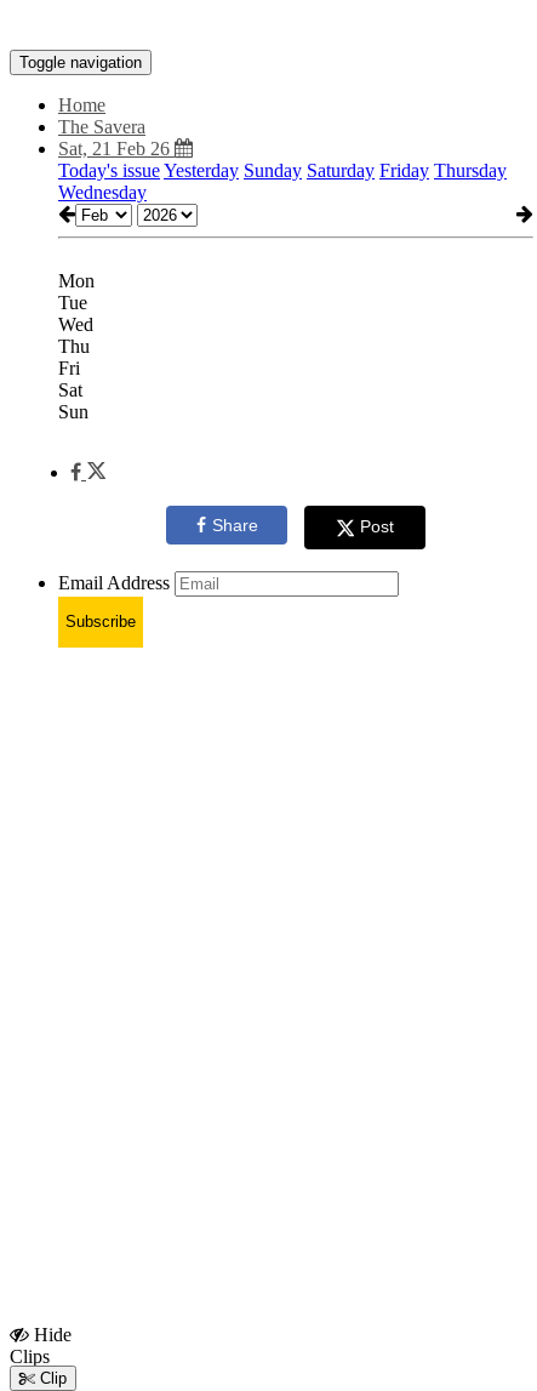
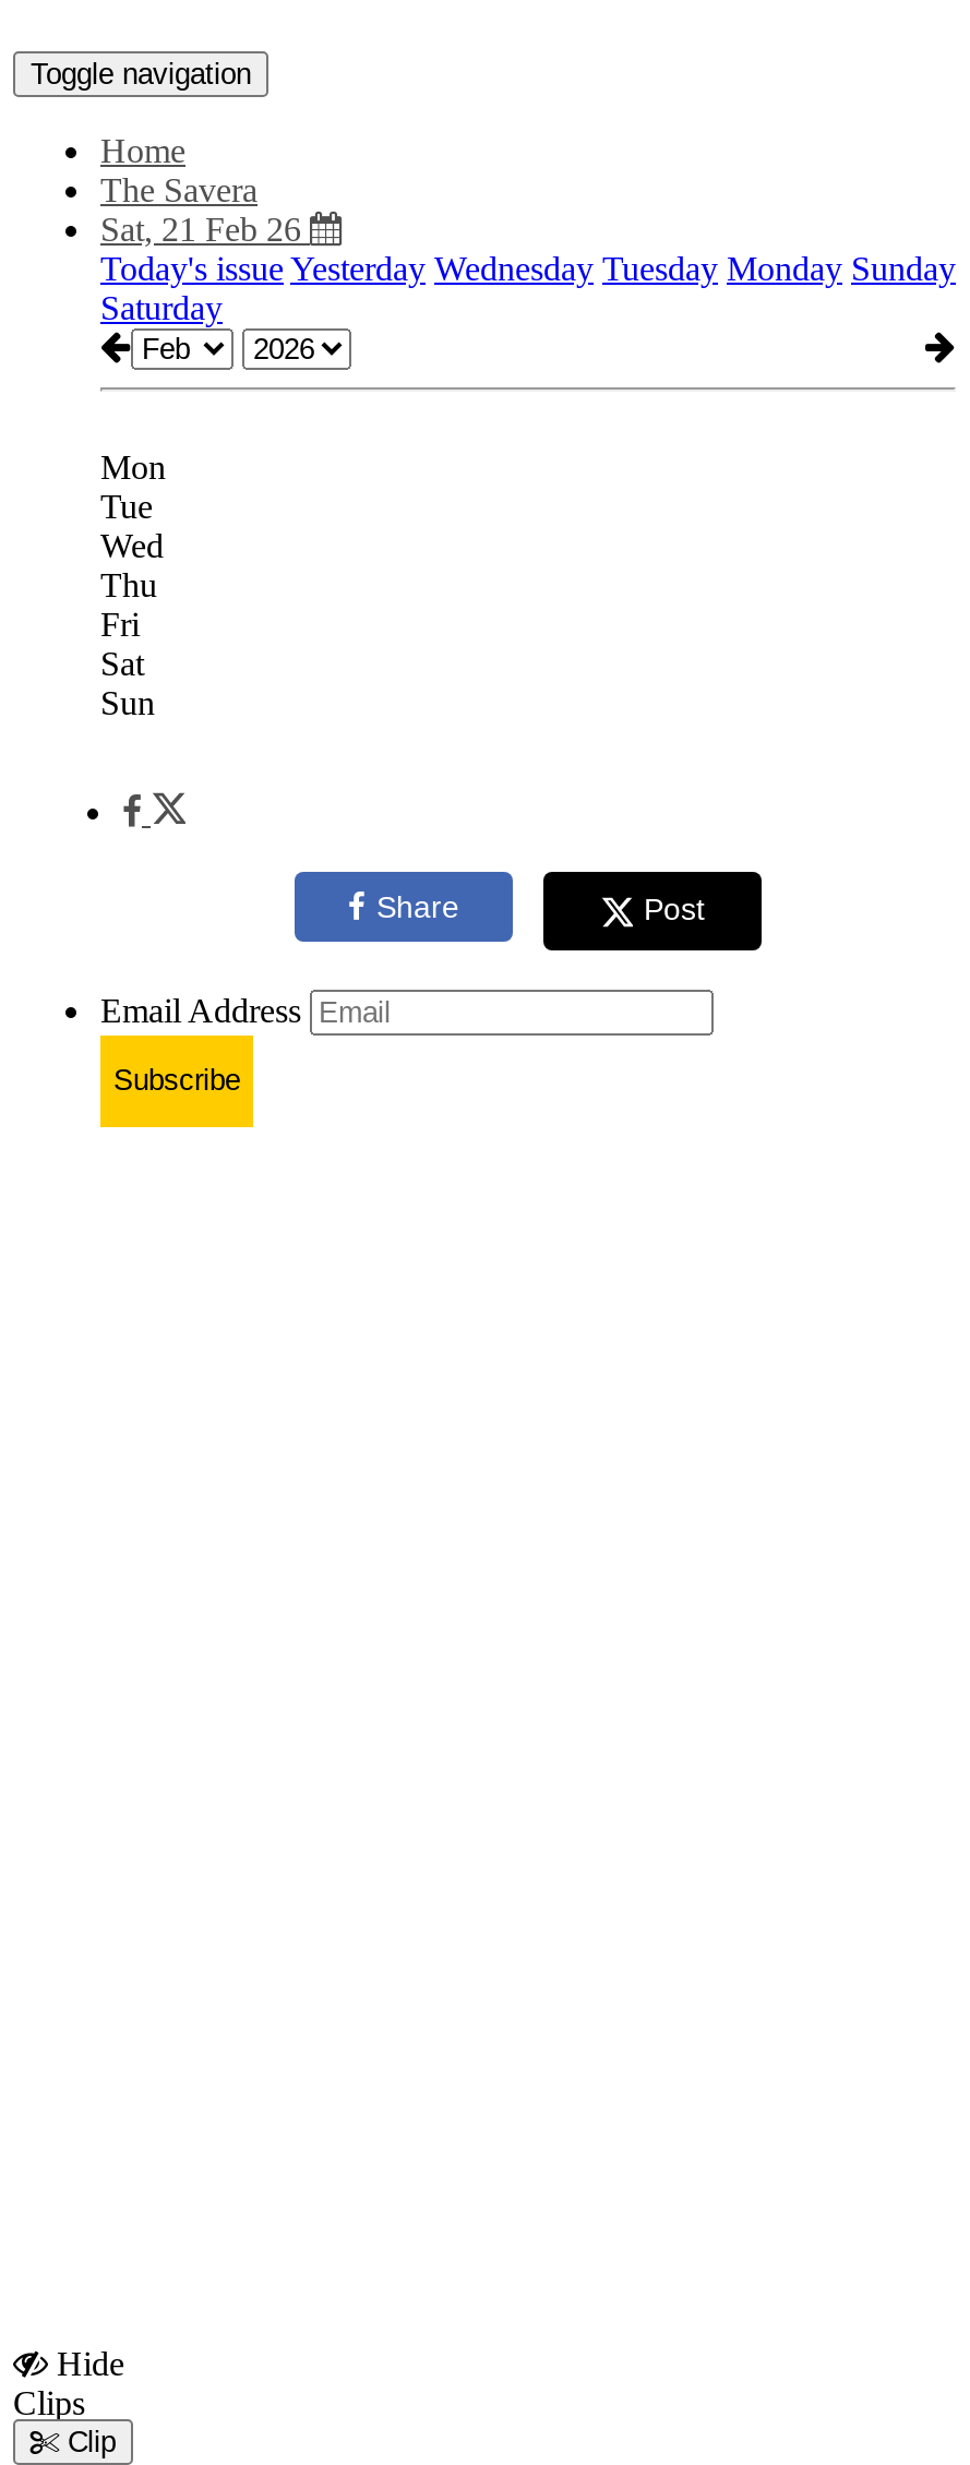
[58,160,507,203] Today's issue Yesterday Sunday Saturday Friday Thursday | Wednesday -> [100,250,956,326] Today's issue Yesterday Wednesday Tuesday Monday Sunday | Saturday

